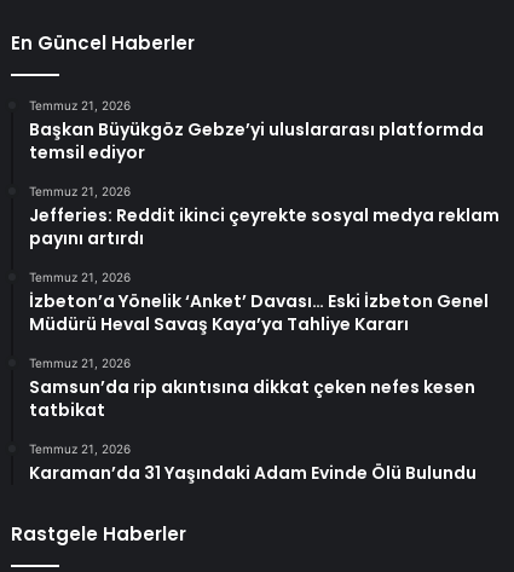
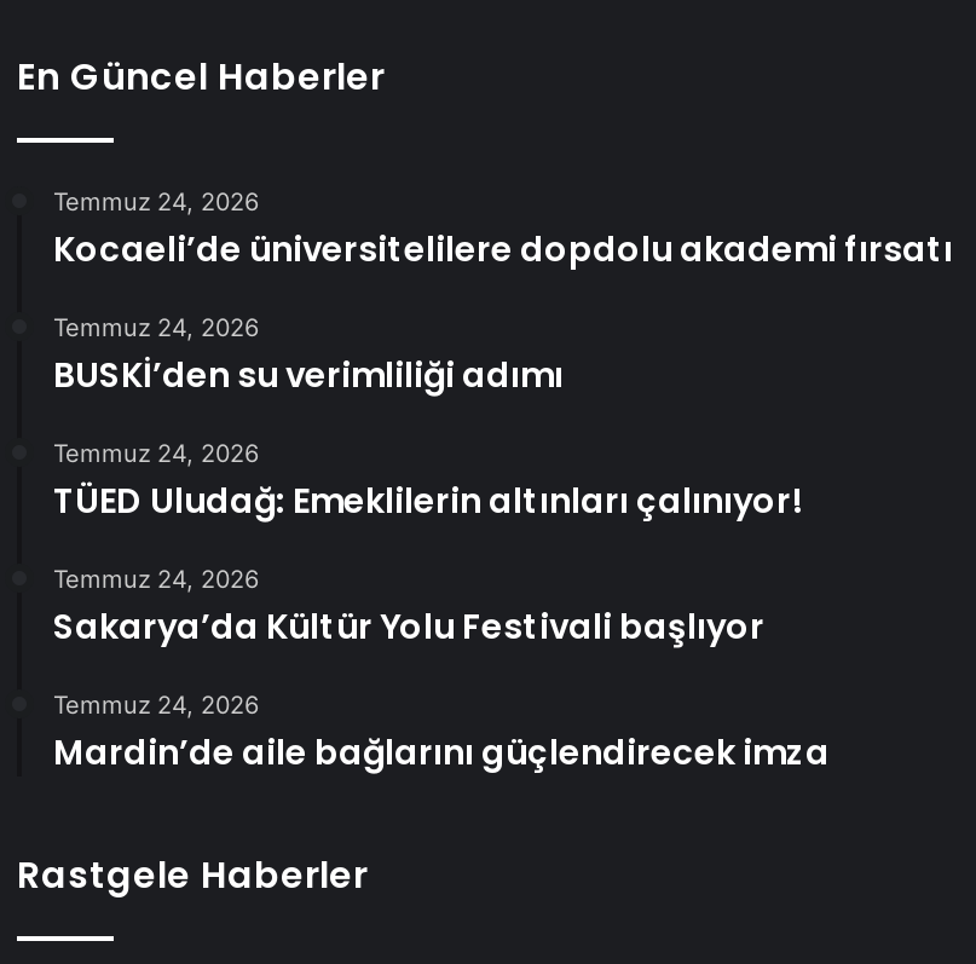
[29,98,484,165] Temmuz 21, 2026 | Başkan Büyükgöz Gebze’yi uluslararası platformda | temsil ediyor -> [53,187,953,274] Temmuz 24, 2026 | Kocaeli’de üniversitelilere dopdolu akademi fırsatı
[29,184,499,251] Temmuz 21, 2026 | Jefferies: Reddit ikinci çeyrekte sosyal medya reklam | payını artırdı -> [53,313,564,400] Temmuz 24, 2026 | BUSKİ’den su verimliliği adımı
[29,270,489,337] Temmuz 21, 2026 | İzbeton’a Yönelik ‘Anket’ Davası… Eski İzbeton Genel | Müdürü Heval Savaş Kaya’ya Tahliye Kararı -> [53,439,801,526] Temmuz 24, 2026 | TÜED Uludağ: Emeklilerin altınları çalınıyor!
[29,356,475,423] Temmuz 21, 2026 | Samsun’da rip akıntısına dikkat çeken nefes kesen | tatbikat -> [53,565,764,652] Temmuz 24, 2026 | Sakarya’da Kültür Yolu Festivali başlıyor
[29,442,477,485] Temmuz 21, 2026 | Karaman’da 31 Yaşındaki Adam Evinde Ölü Bulundu -> [53,690,830,777] Temmuz 24, 2026 | Mardin’de aile bağlarını güçlendirecek imza

